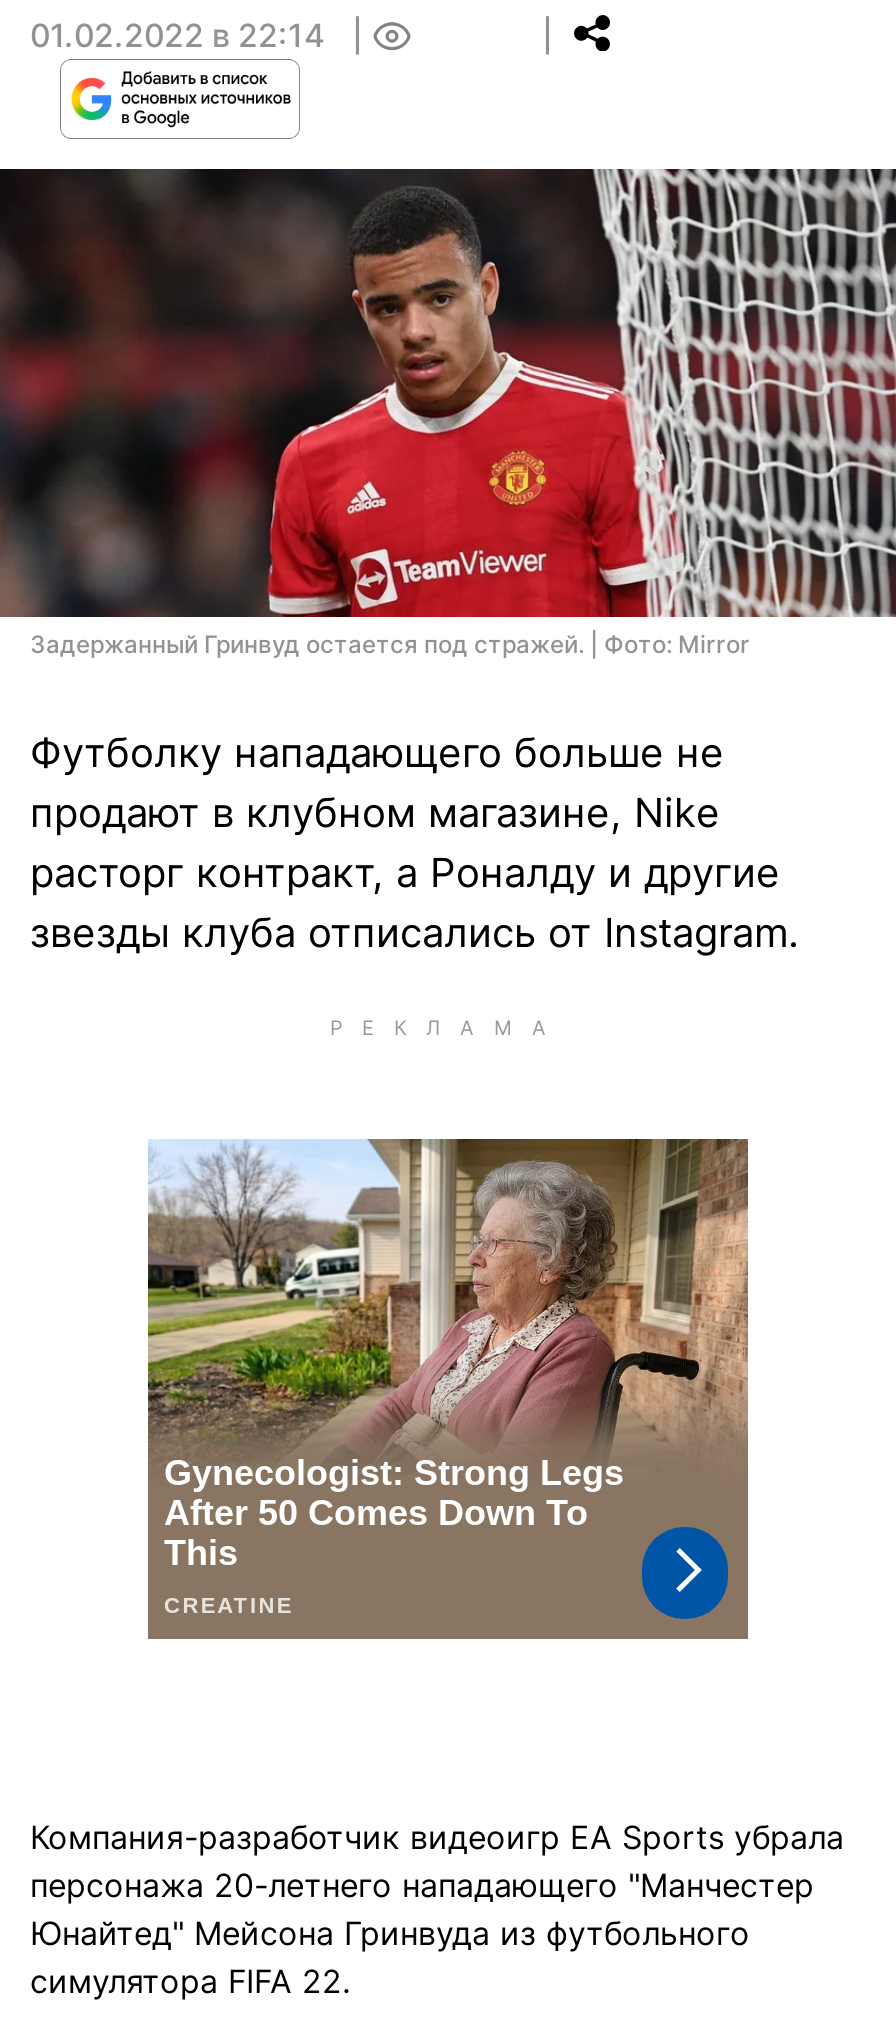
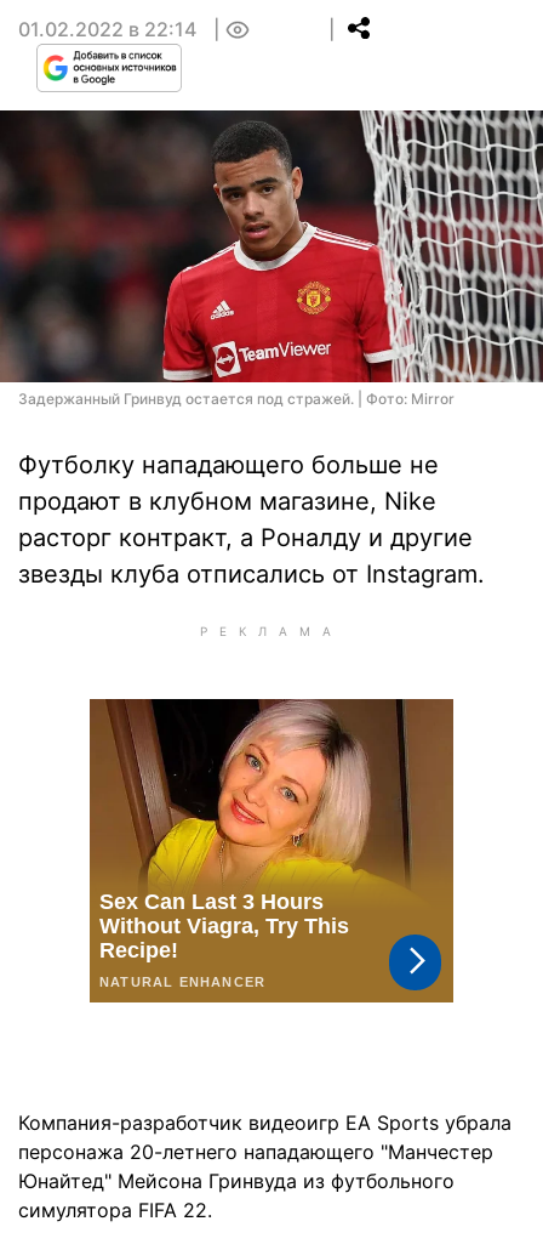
[146,1137,748,1639] [image] -> [88,698,453,1002] [image]

